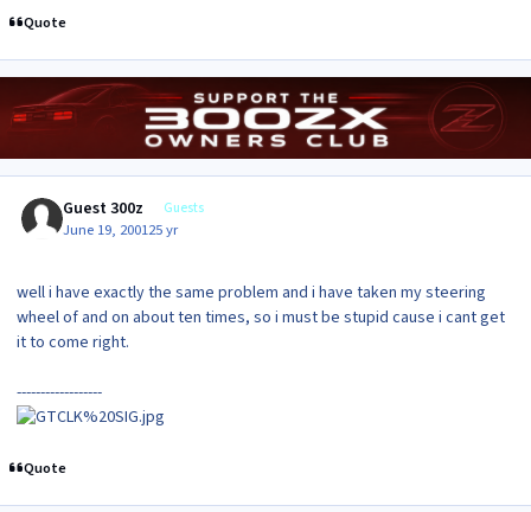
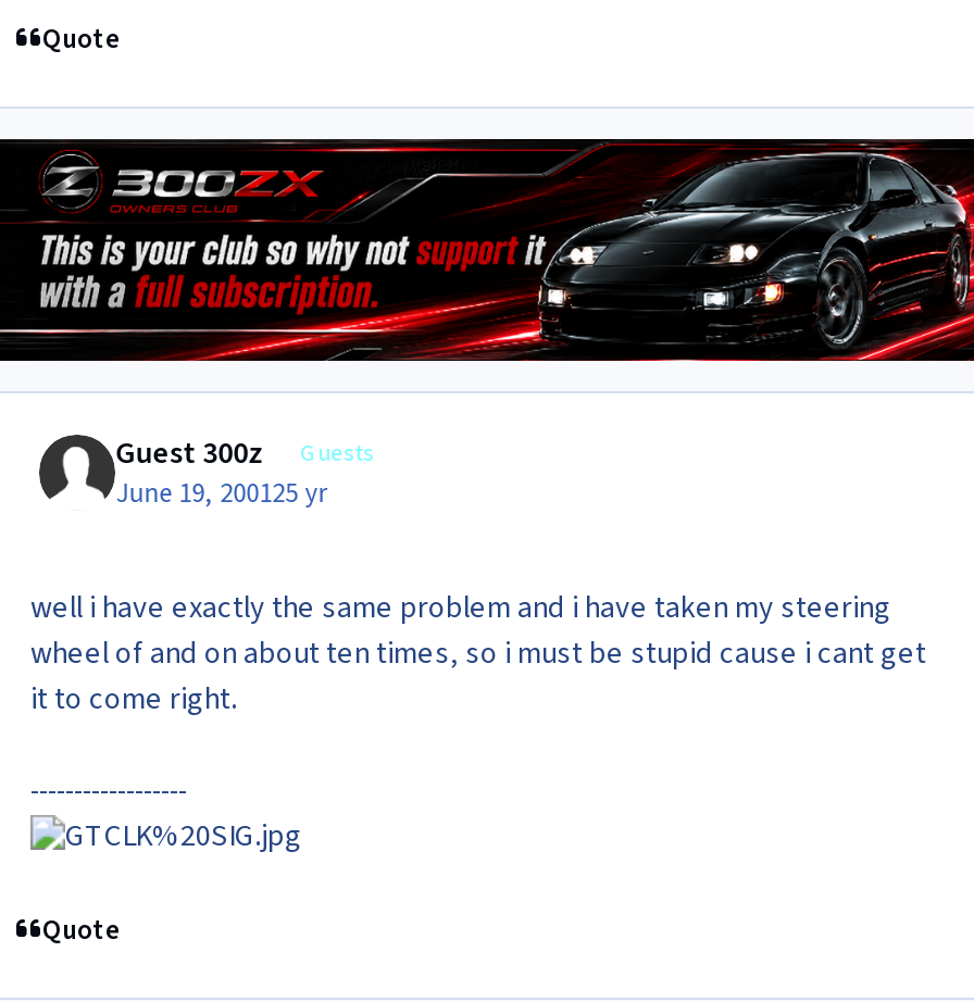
[4,78,527,160] [image] -> [7,141,967,363] [image]

